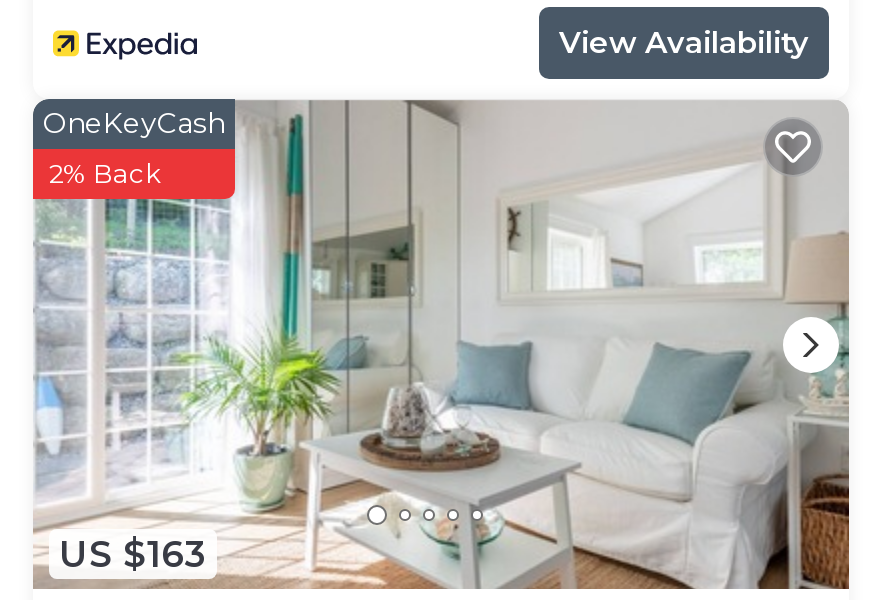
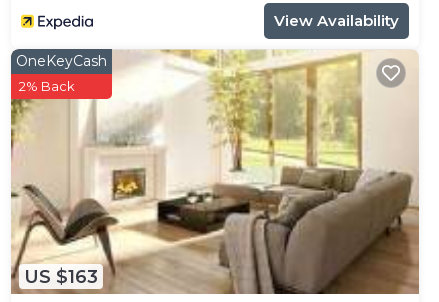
[33,99,851,591] [image] -> [10,49,420,295] [image]

